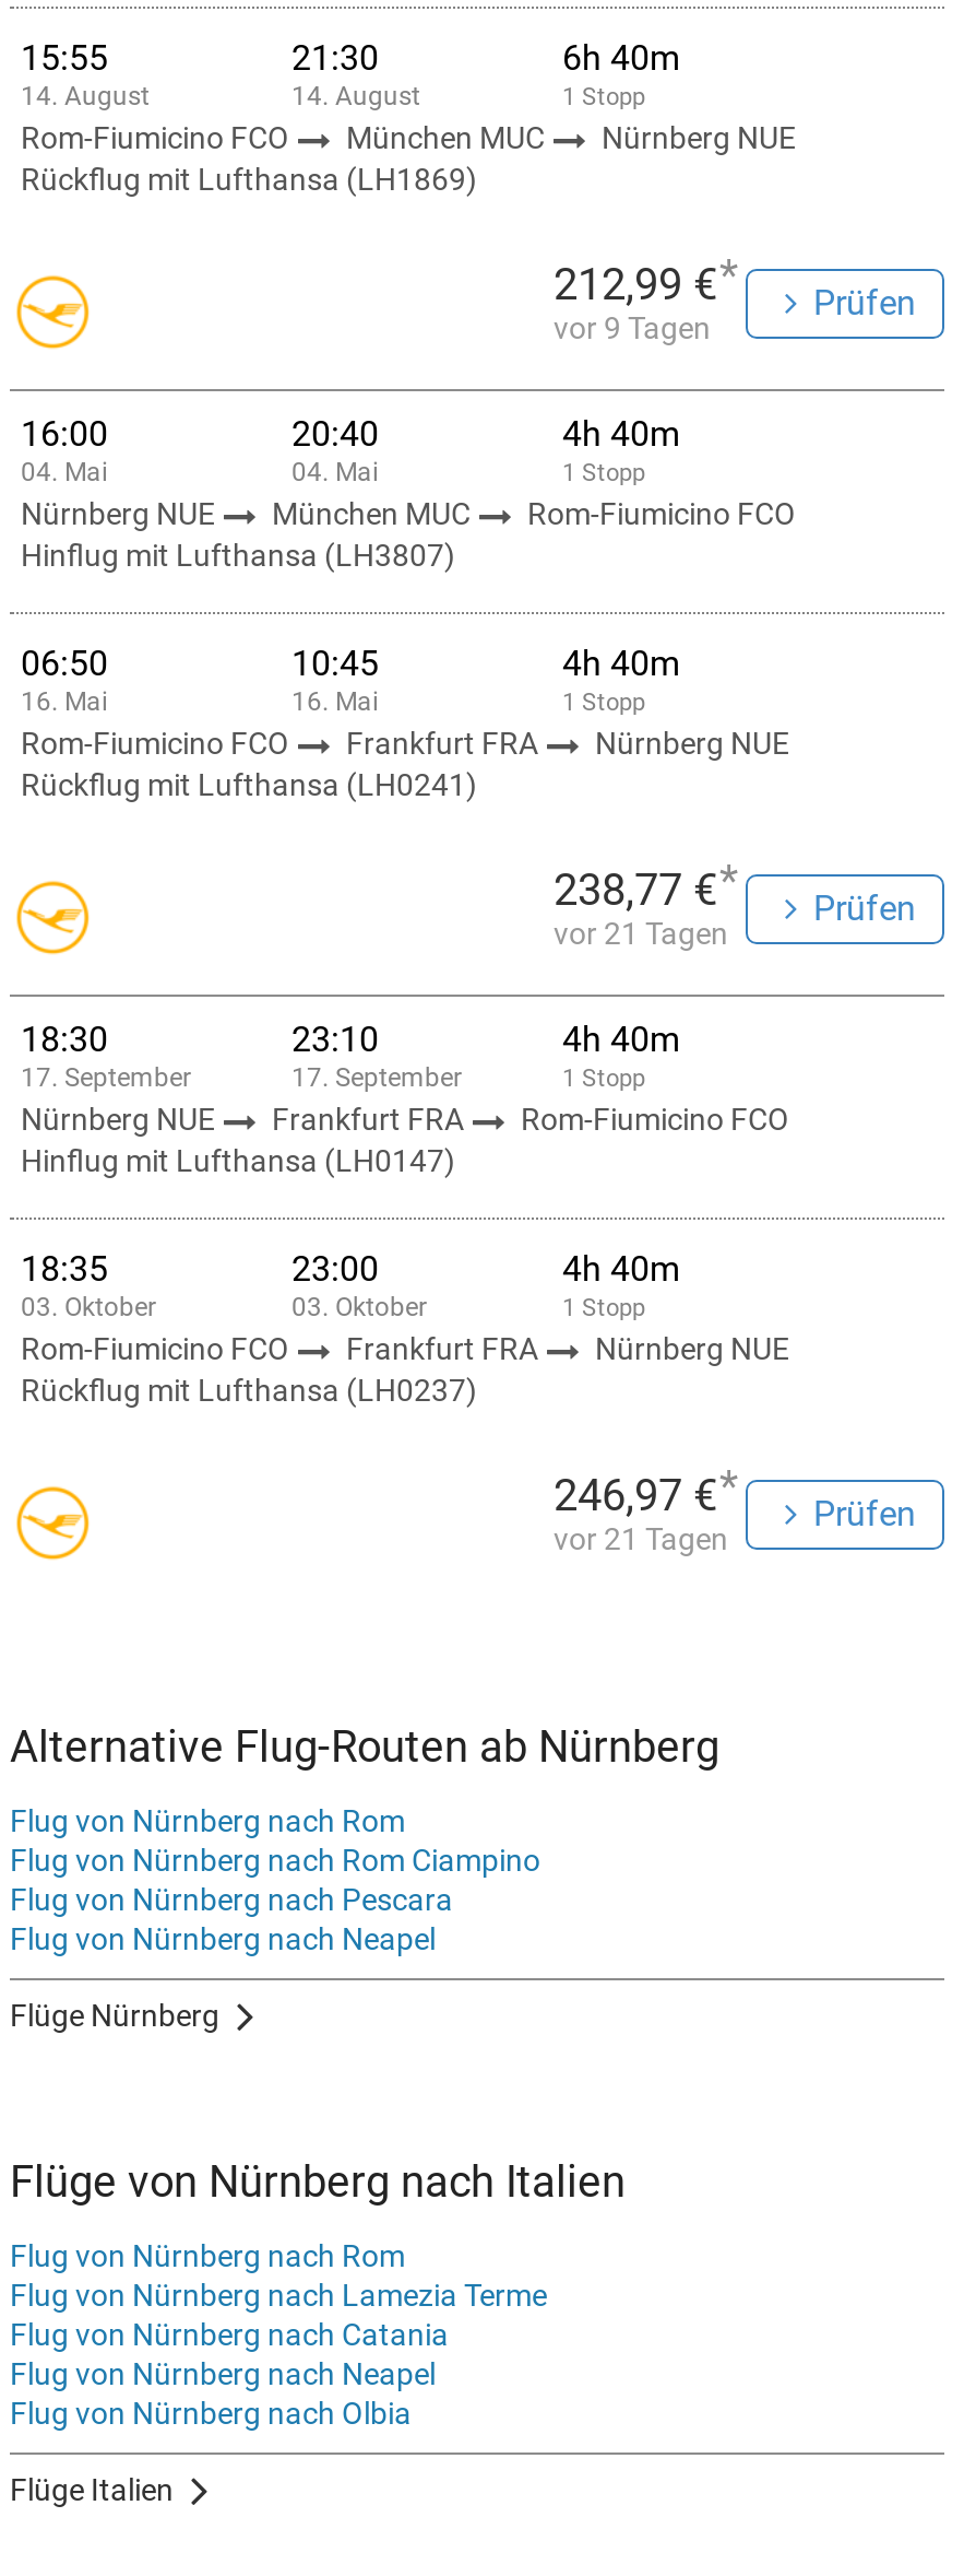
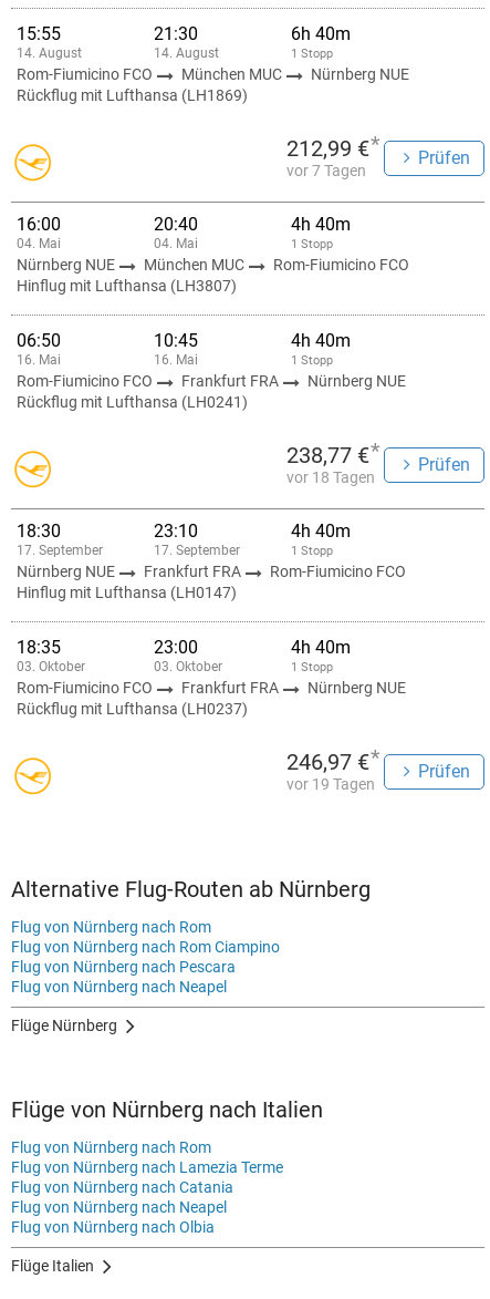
[554,310,711,345] vor 9 Tagen -> [286,162,366,179] vor 7 Tagen
[554,916,728,951] vor 21 Tagen -> [286,468,375,486] vor 18 Tagen
[554,1521,728,1556] vor 21 Tagen -> [286,775,375,793] vor 19 Tagen

